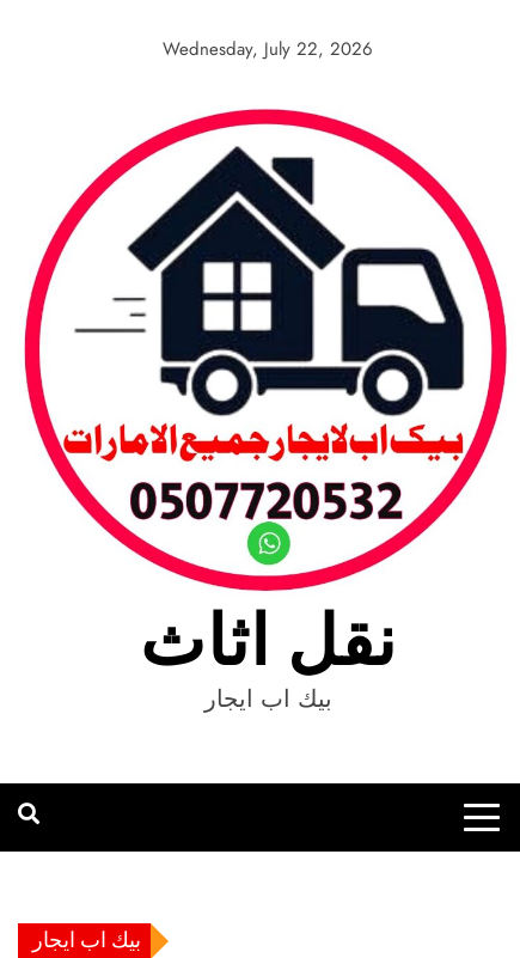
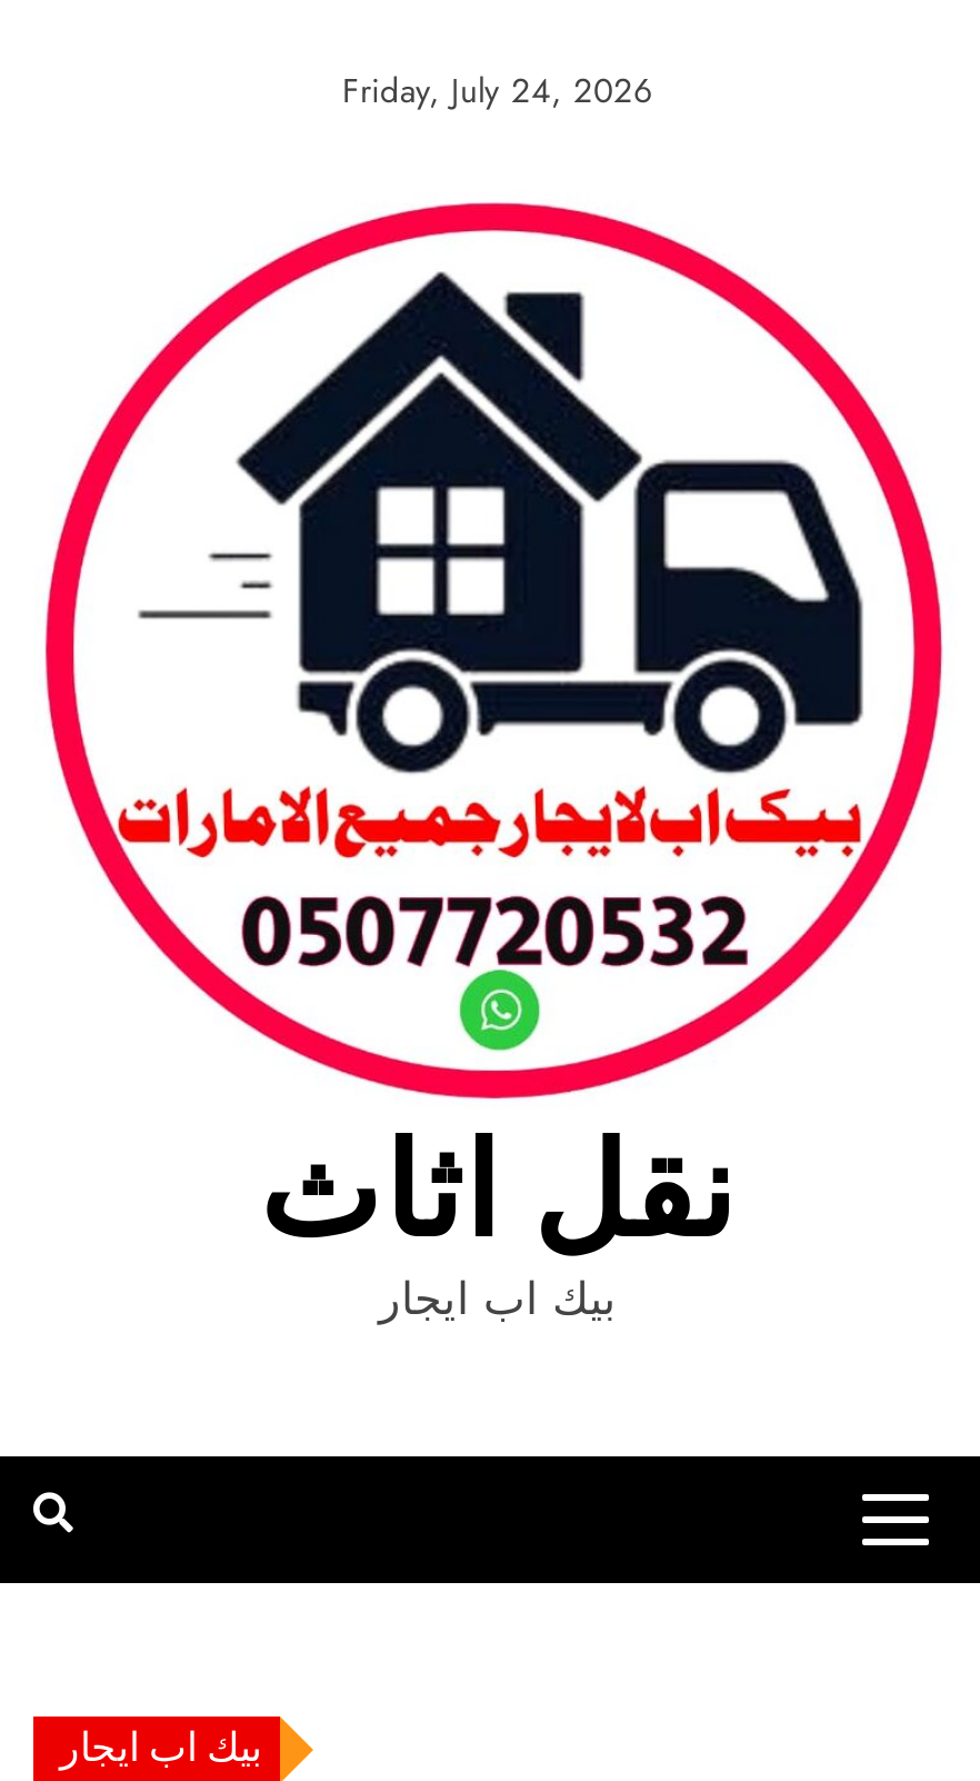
[163,36,373,62] Wednesday, July 22, 2026 -> [342,67,653,116] Friday, July 24, 2026

